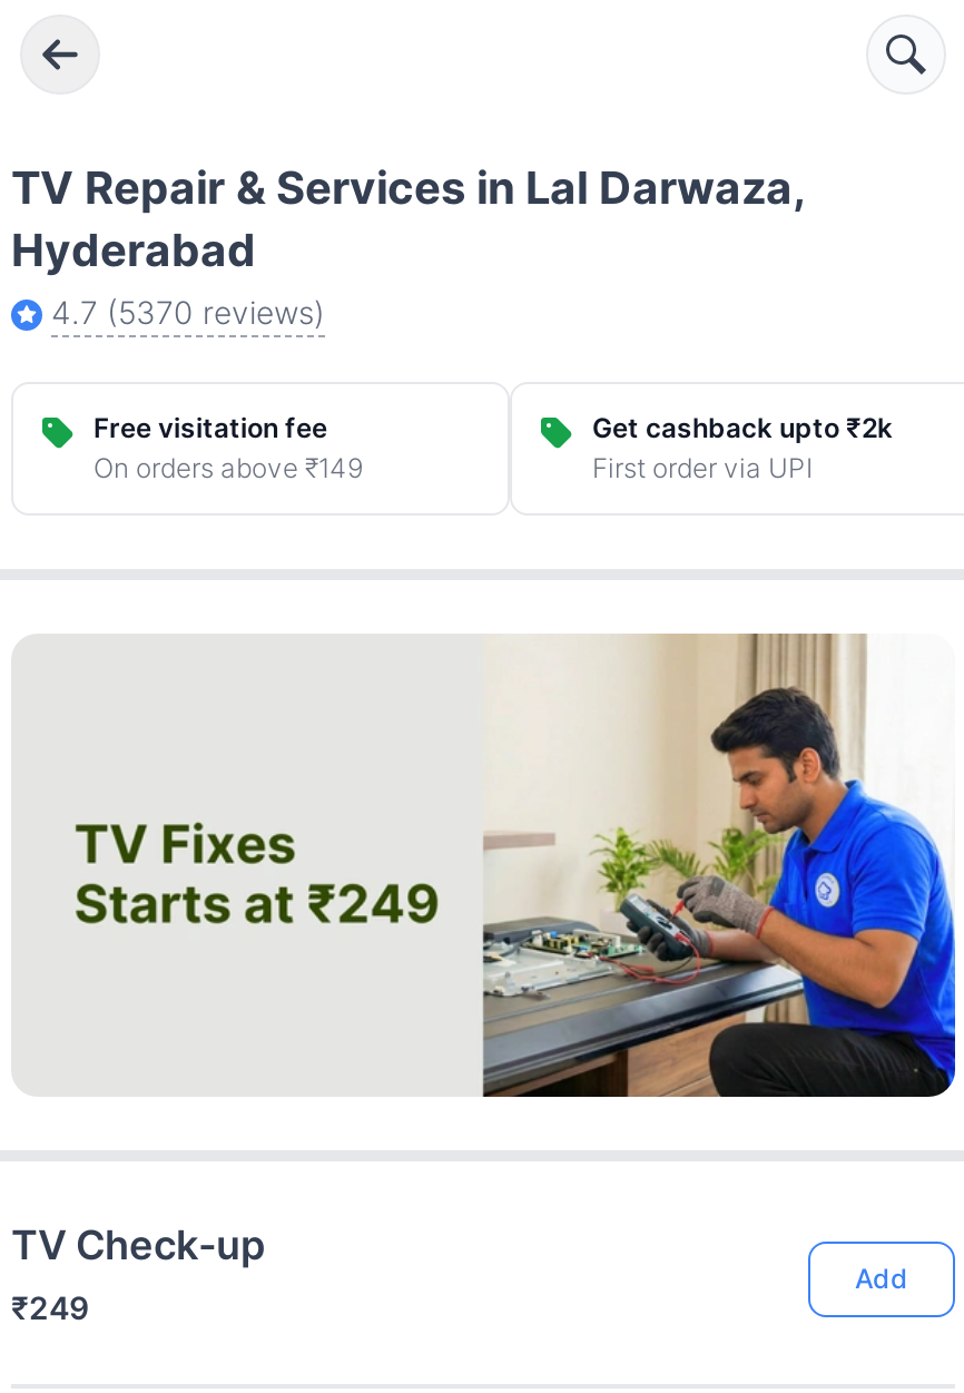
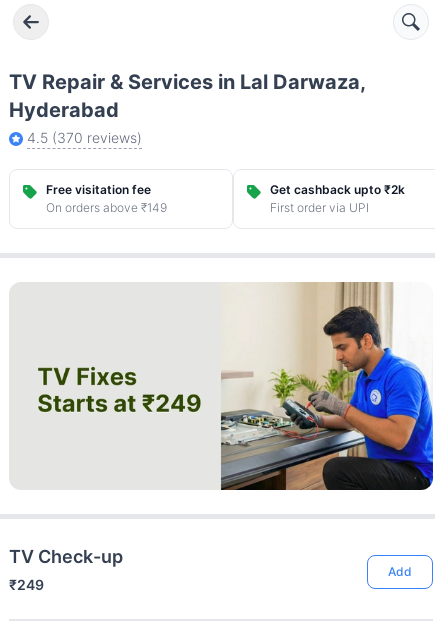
[51,293,325,331] 4.7 (5370 reviews) -> [27,129,142,146] 4.5 (370 reviews)

